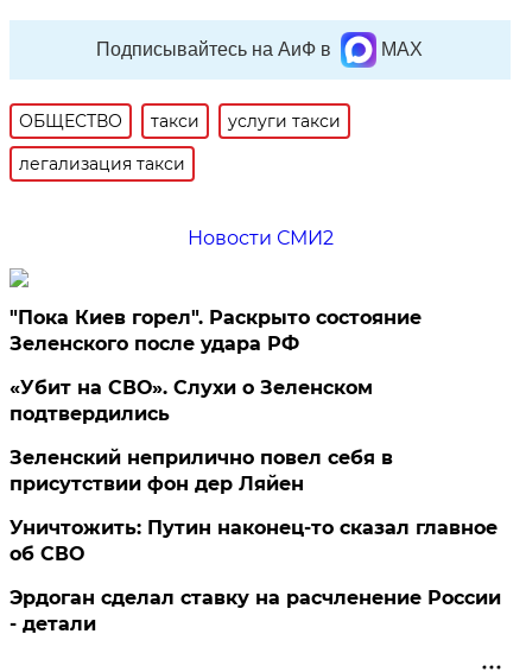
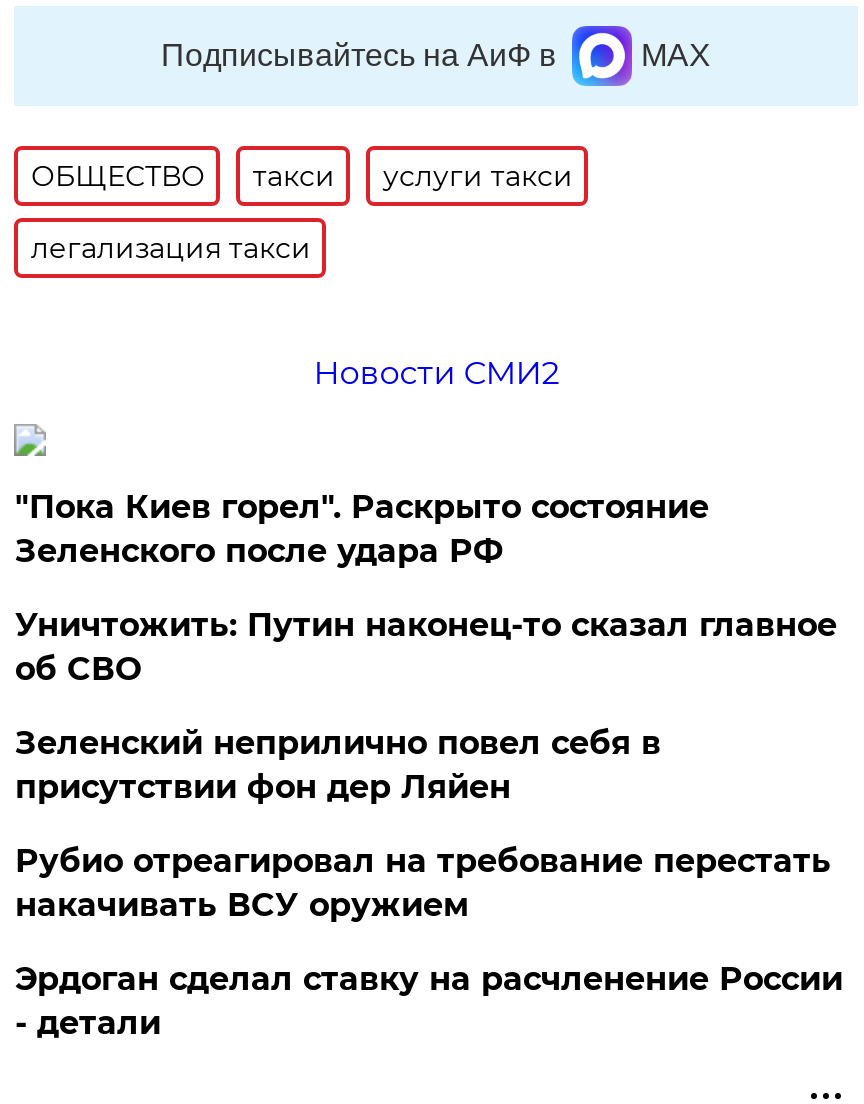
[10,376,373,425] «Убит на СВО». Слухи о Зеленском | подтвердились -> none
none -> [15,842,831,924] Рубио отреагировал на требование перестать | накачивать ВСУ оружием
moved [10,516,498,565] -> [15,606,837,688]: Уничтожить: Путин наконец-то сказал главное | об СВО

